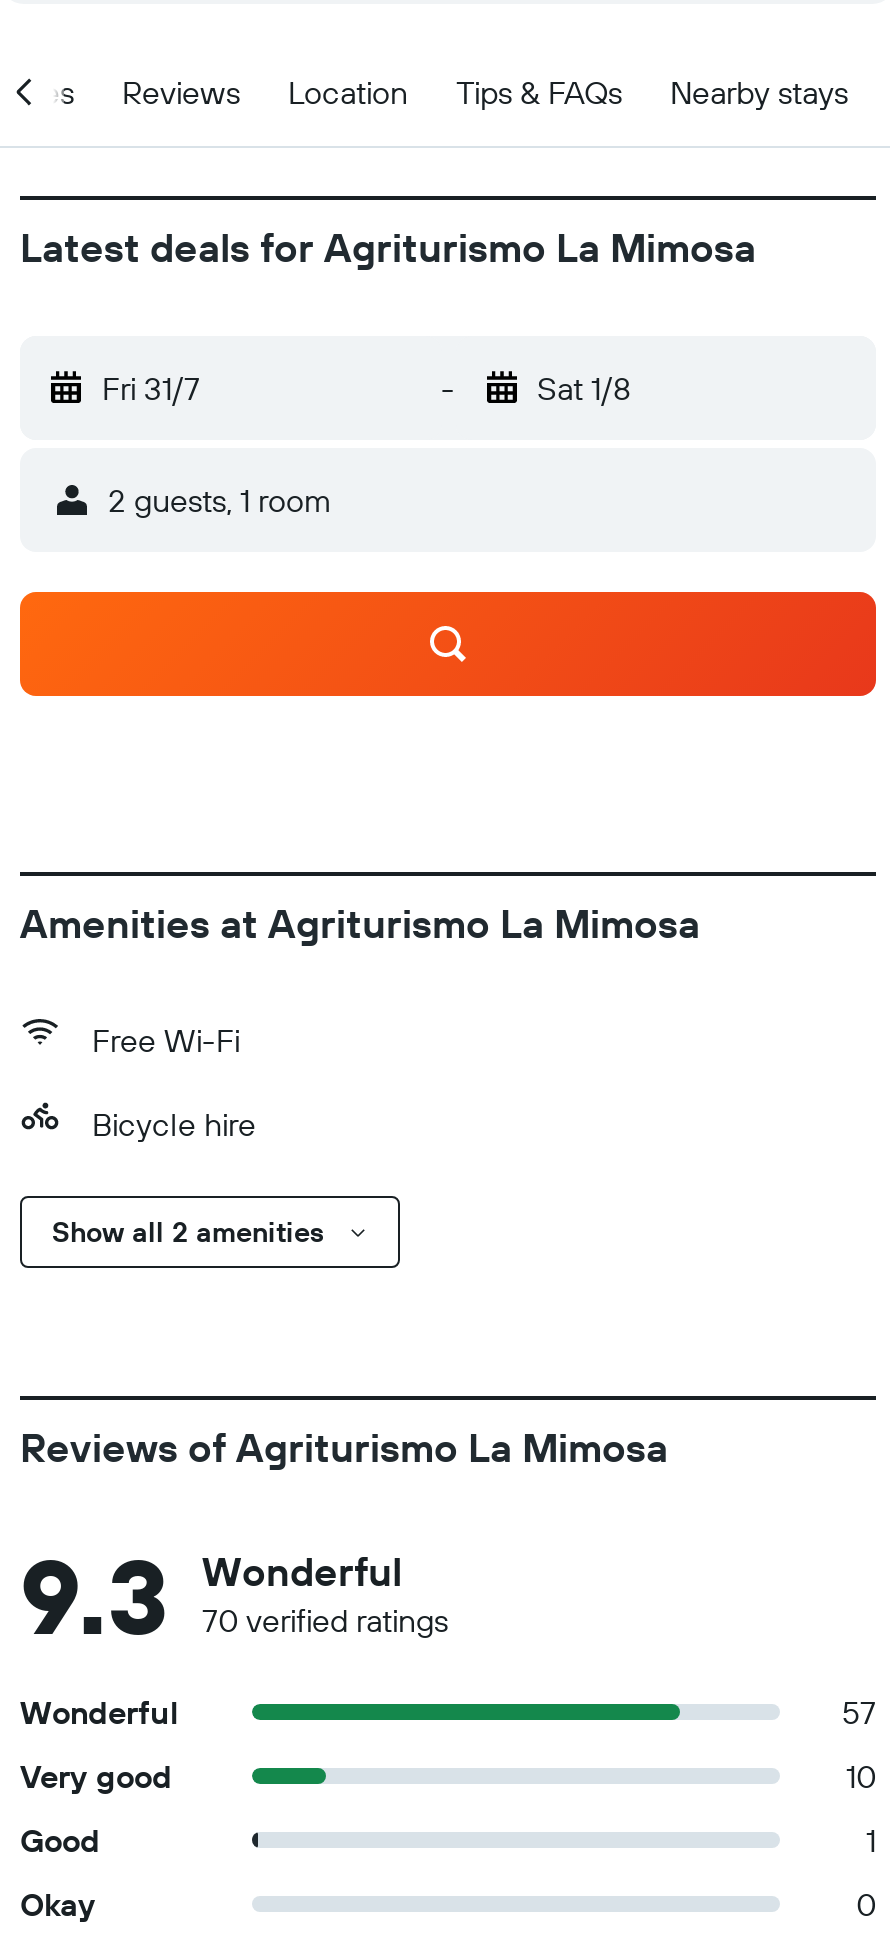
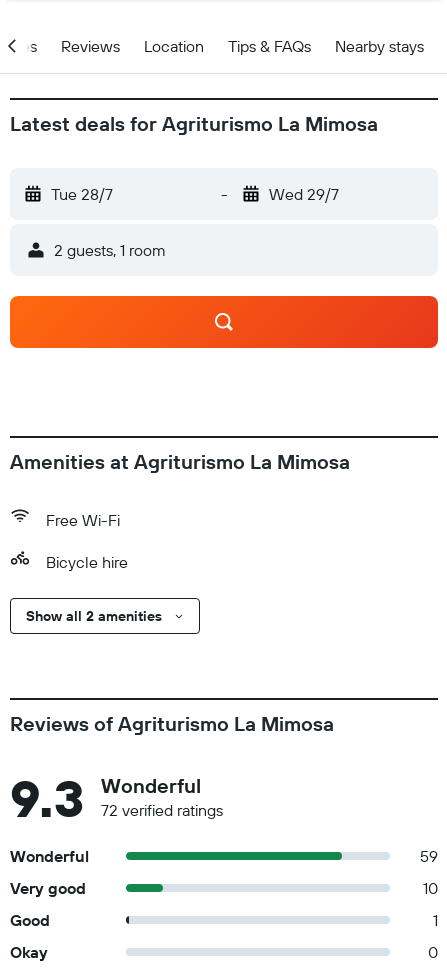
[102,368,200,408] Fri 31/7 -> [51,184,113,204] Tue 28/7
[537,368,631,408] Sat 1/8 -> [268,184,338,204] Wed 29/7
[202,1600,448,1640] 70 verified ratings -> [101,800,223,820] 72 verified ratings
[842,1692,876,1732] 57 -> [420,846,438,866] 59

